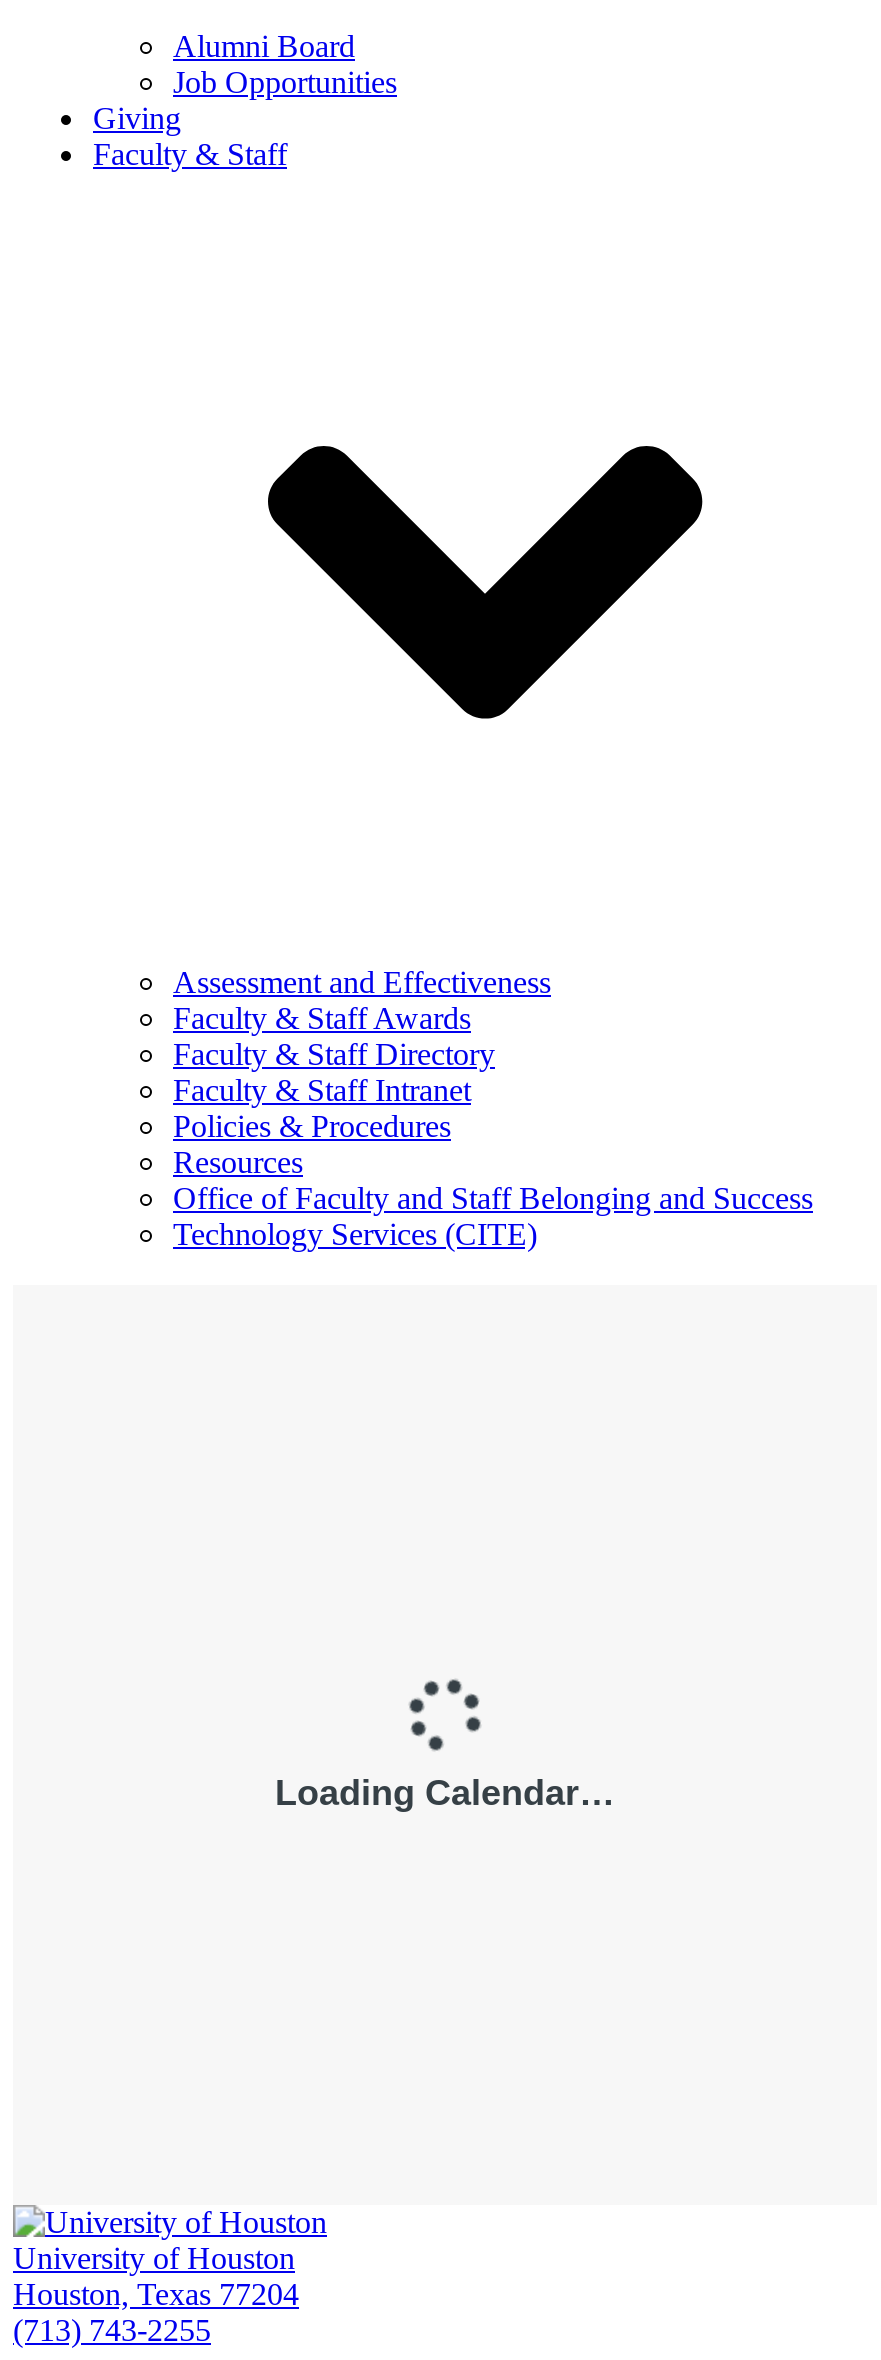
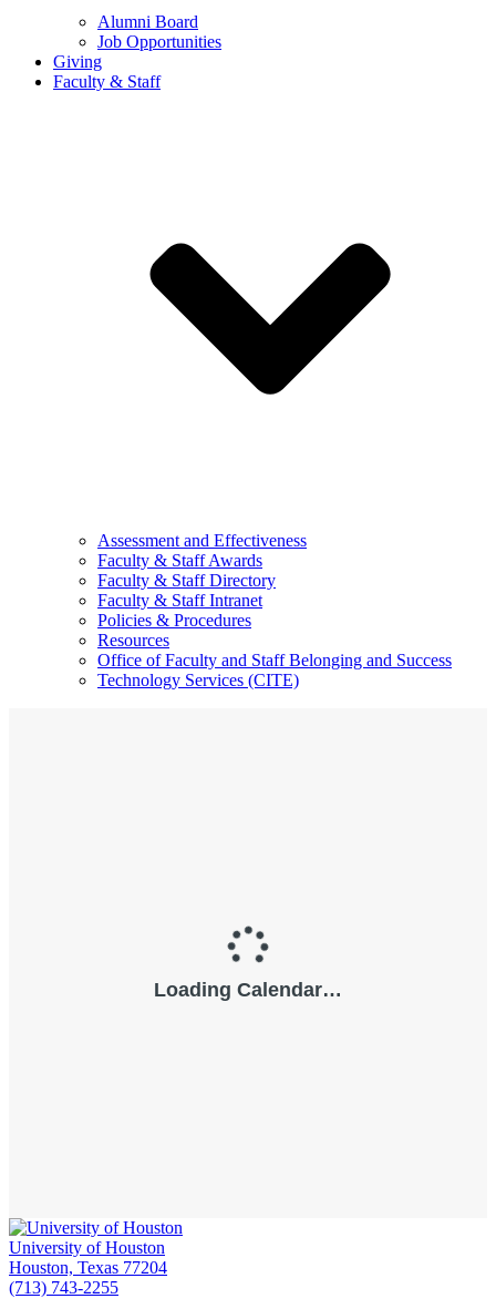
[409,1679,481,1753] [image] -> [227,925,269,965] [image]

